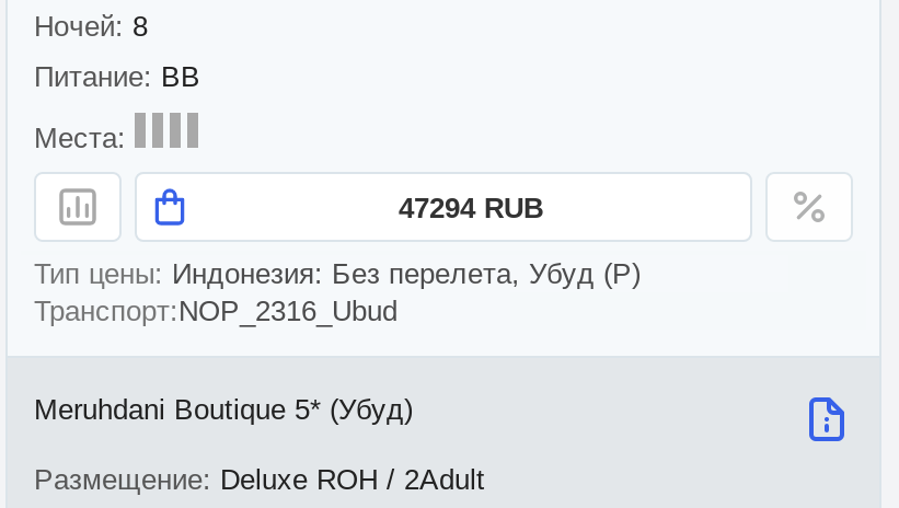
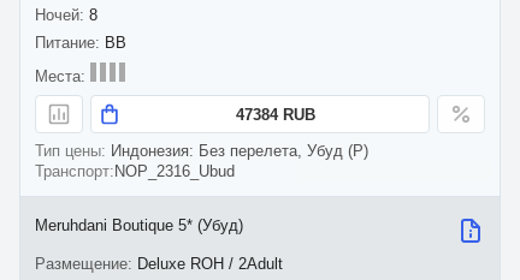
[399,190,543,223] 47294 RUB -> [235,105,315,123] 47384 RUB

